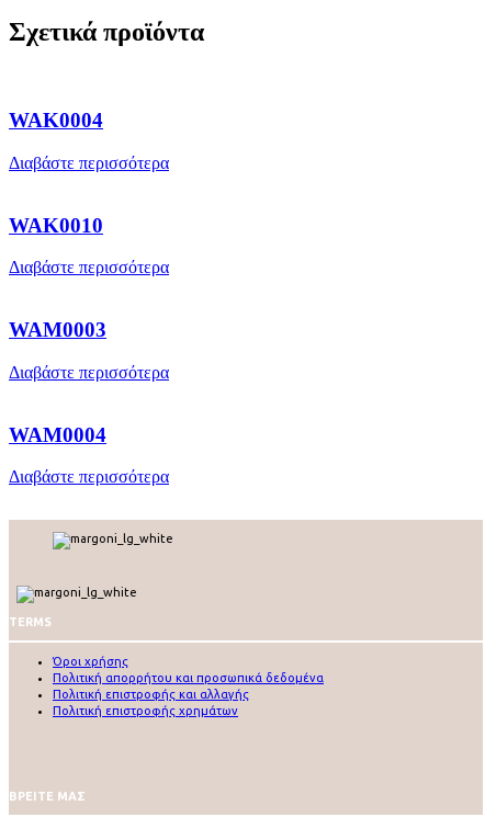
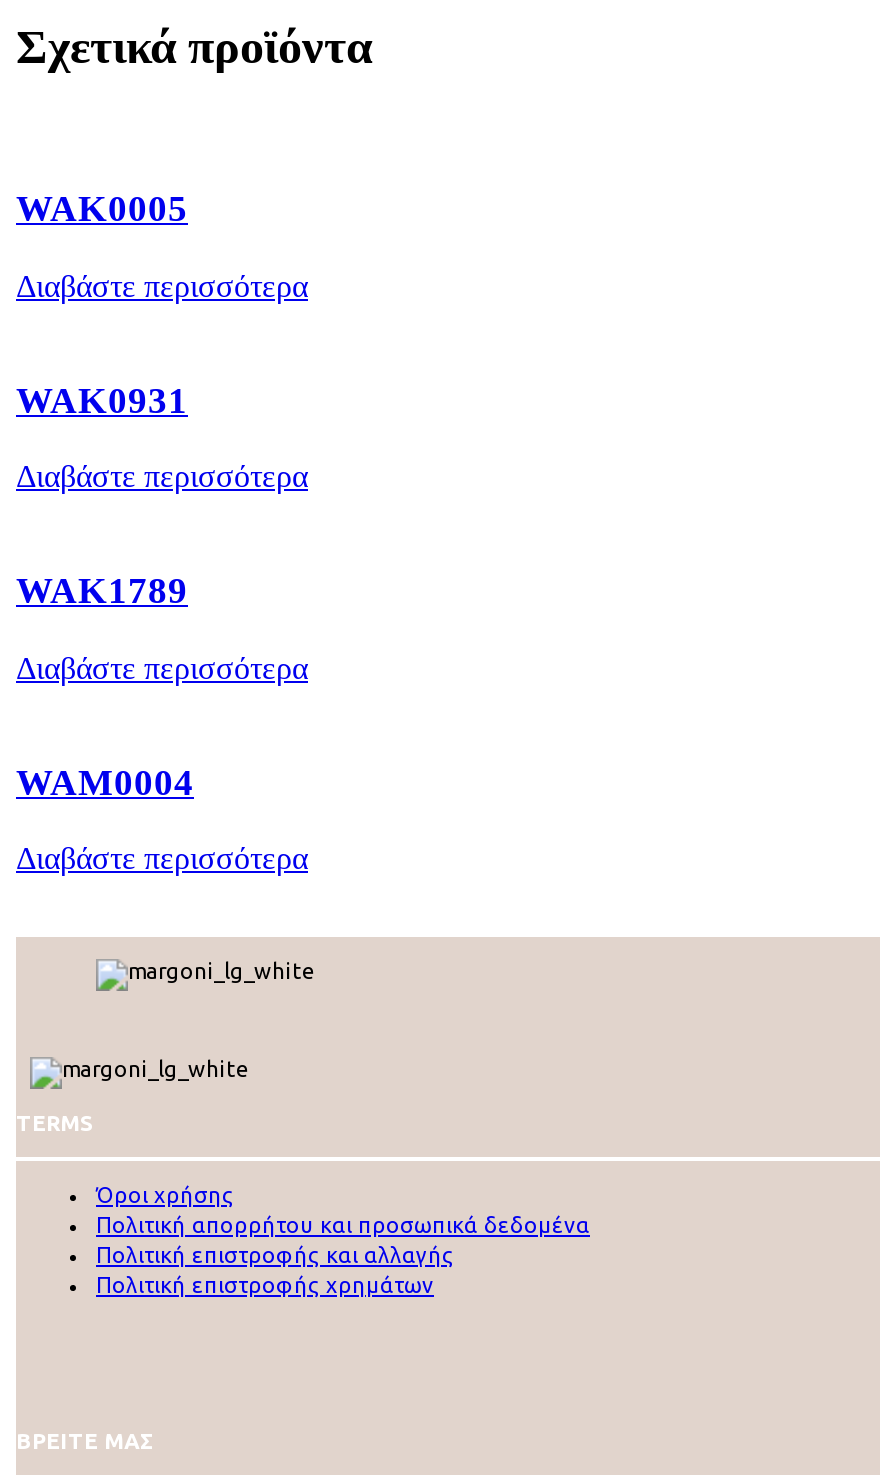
[9,109,103,132] WAK0004 -> [16,187,188,229] WAK0005
[9,214,103,237] WAK0010 -> [16,378,188,420] WAK0931
[9,318,106,341] WAM0003 -> [16,569,188,611] WAK1789

